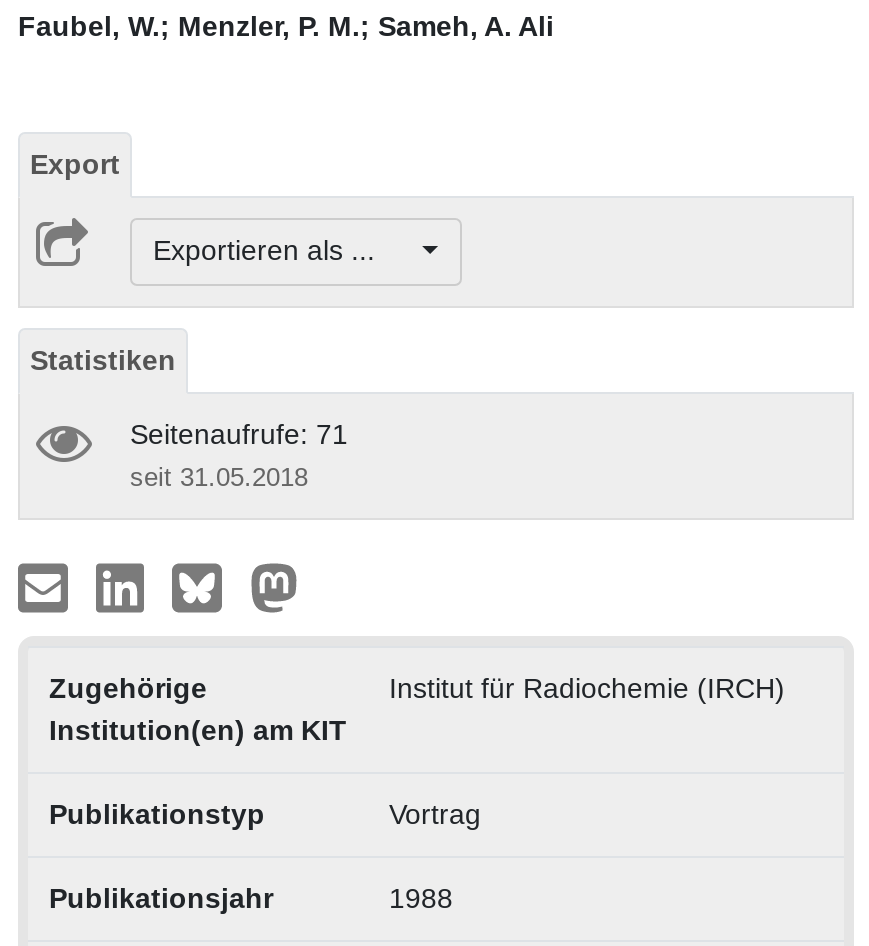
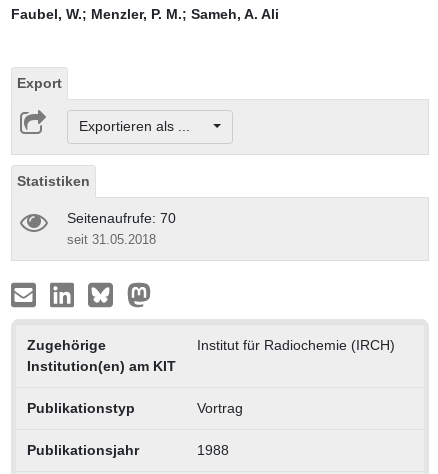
[130,417,348,449] Seitenaufrufe: 71 -> [67,209,176,225] Seitenaufrufe: 70

